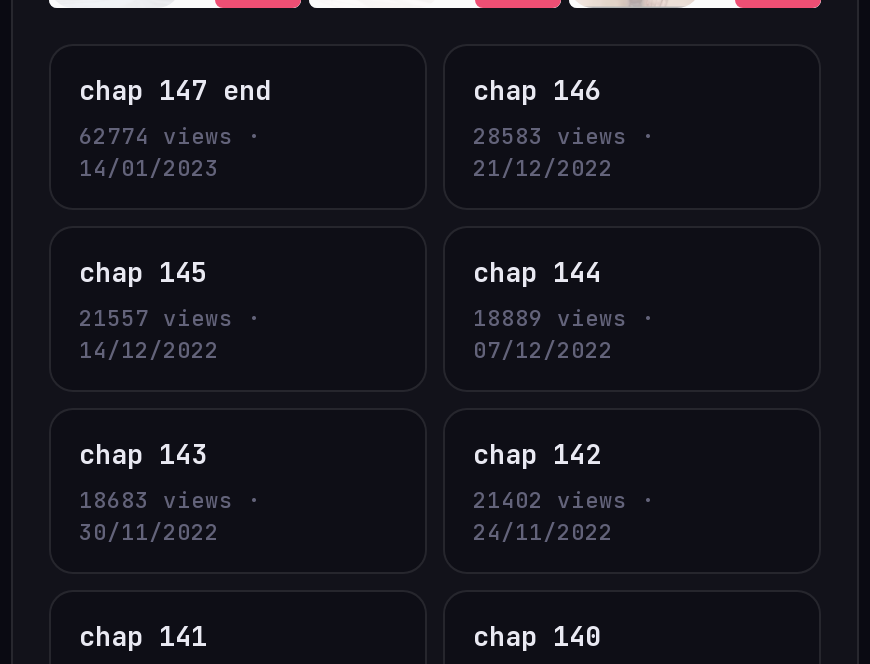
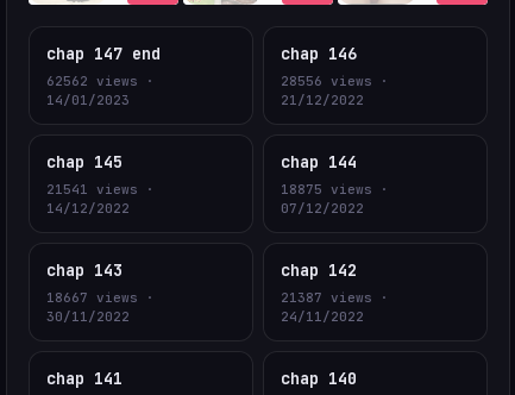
[79,122,261,150] 62774 views · -> [46,72,155,89] 62562 views ·
[473,122,655,150] 28583 views · -> [281,72,389,89] 28556 views ·
[79,304,261,332] 21557 views · -> [46,181,155,197] 21541 views ·
[473,304,655,332] 18889 views · -> [281,181,389,197] 18875 views ·
[79,486,261,514] 18683 views · -> [46,289,155,306] 18667 views ·
[473,486,655,514] 21402 views · -> [281,289,389,306] 21387 views ·

